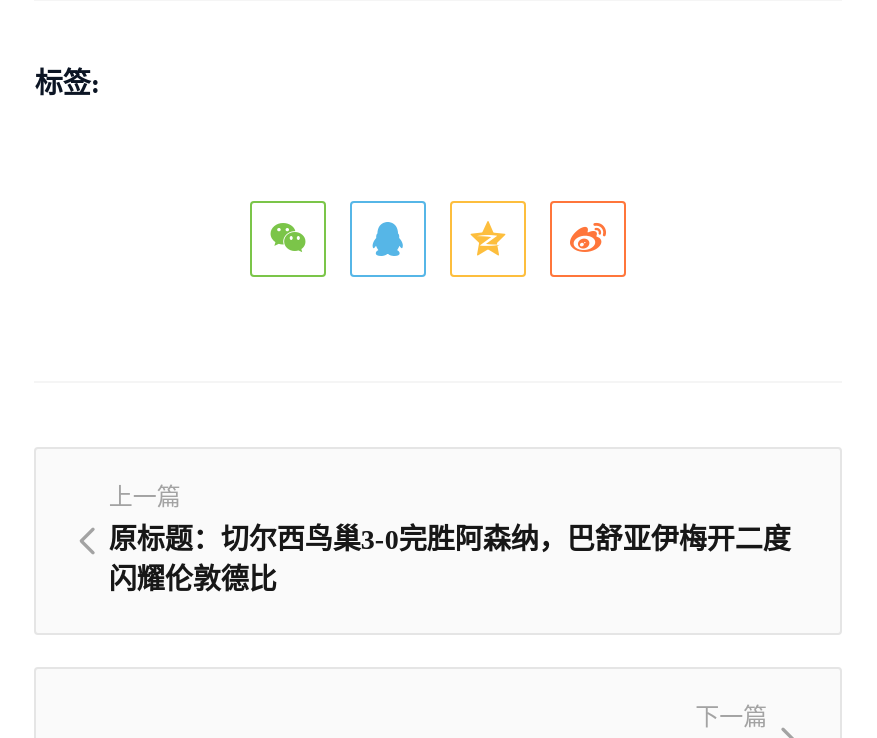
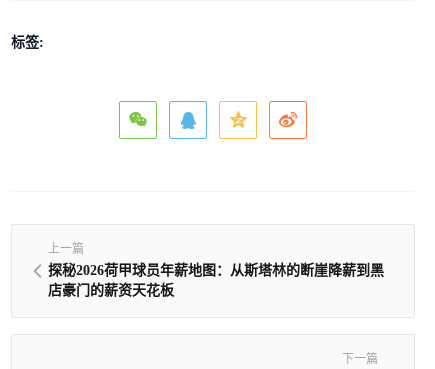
[109,526,791,596] 原标题：切尔西鸟巢3-0完胜阿森纳，巴舒亚伊梅开二度 | 闪耀伦敦德比 -> [48,263,384,298] 探秘2026荷甲球员年薪地图：从斯塔林的断崖降薪到黑 | 店豪门的薪资天花板

